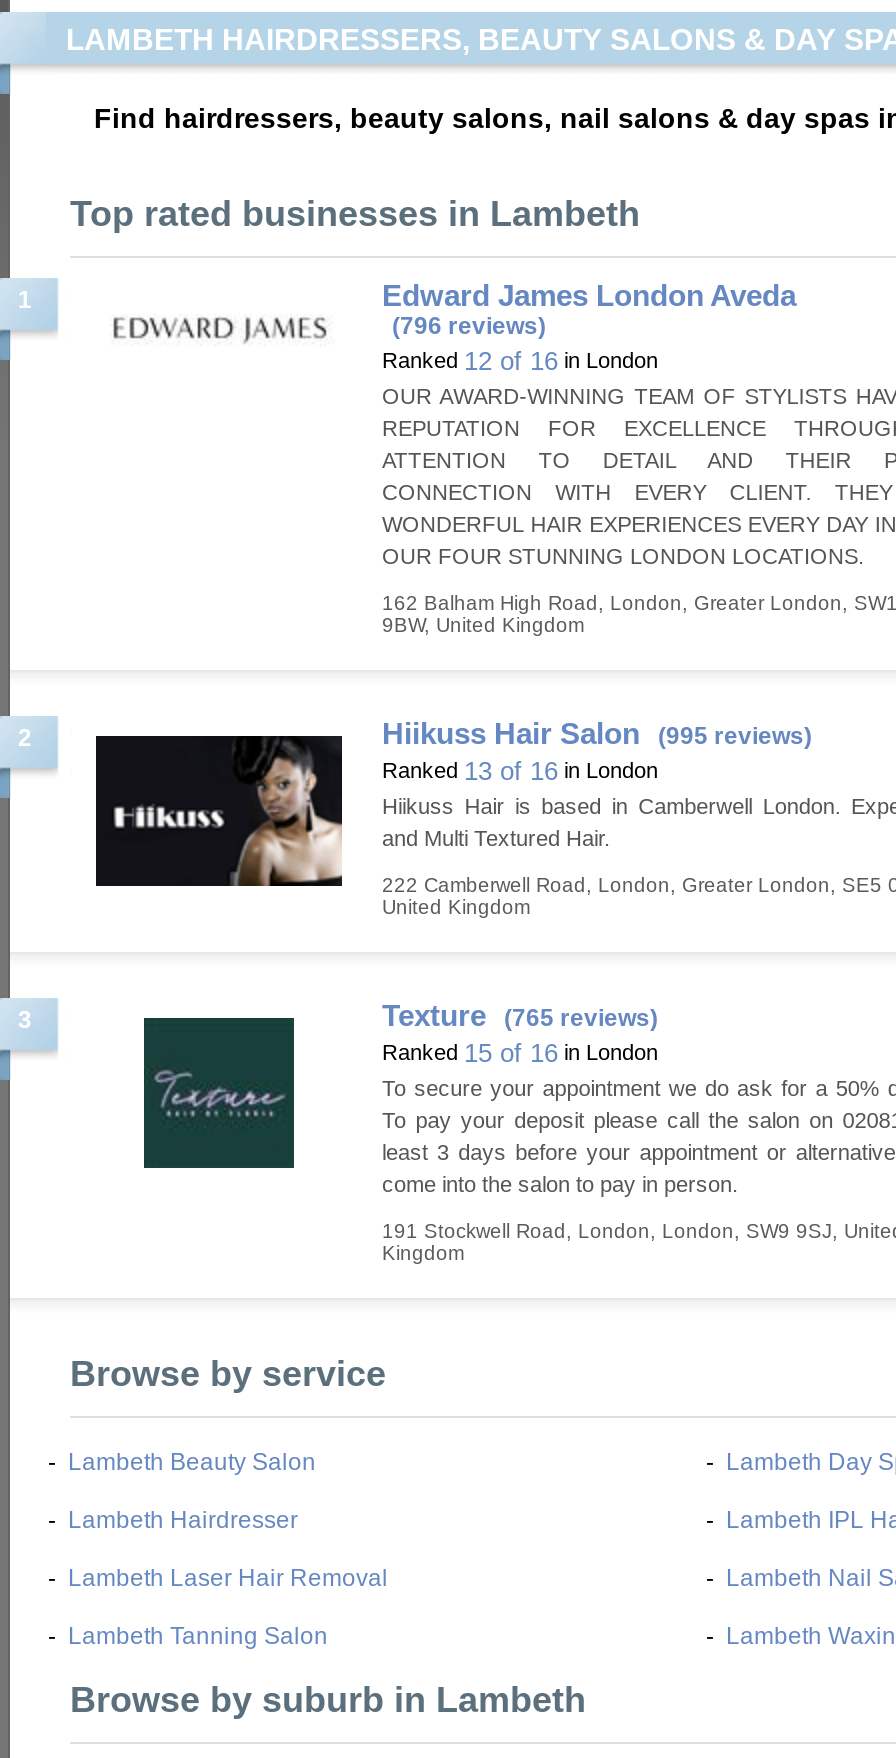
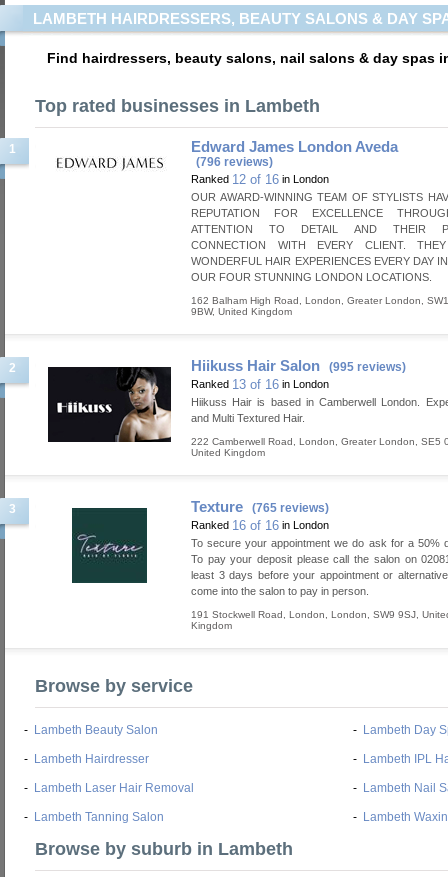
[382,1038,658,1068] Ranked 15 of 16 in London -> [191,518,329,533] Ranked 16 of 16 in London

